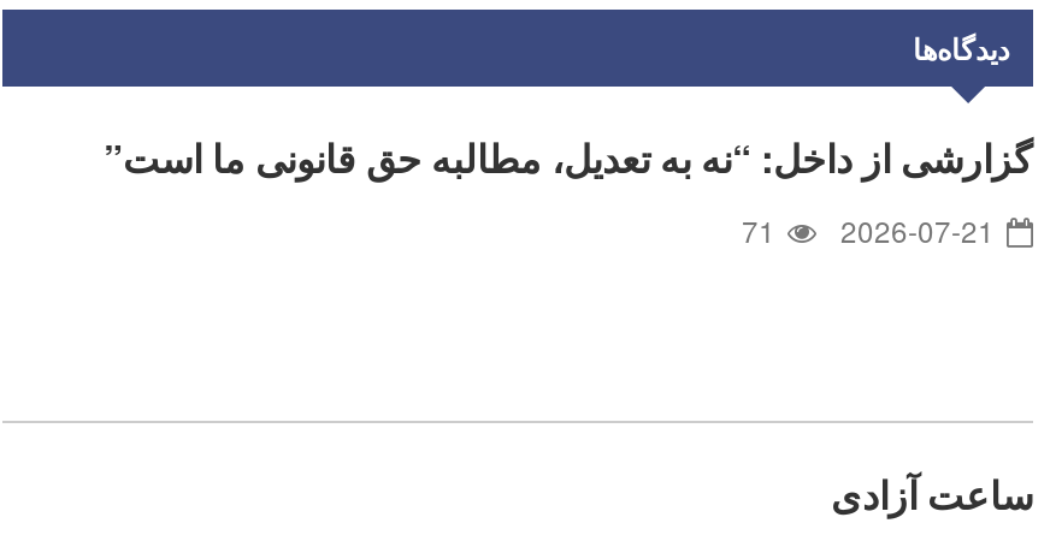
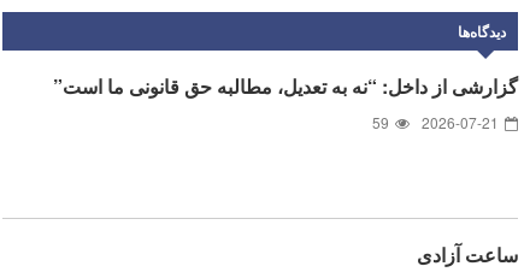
[742,209,995,250] 71 2026-07-21 -> [372,112,499,132] 59 2026-07-21

